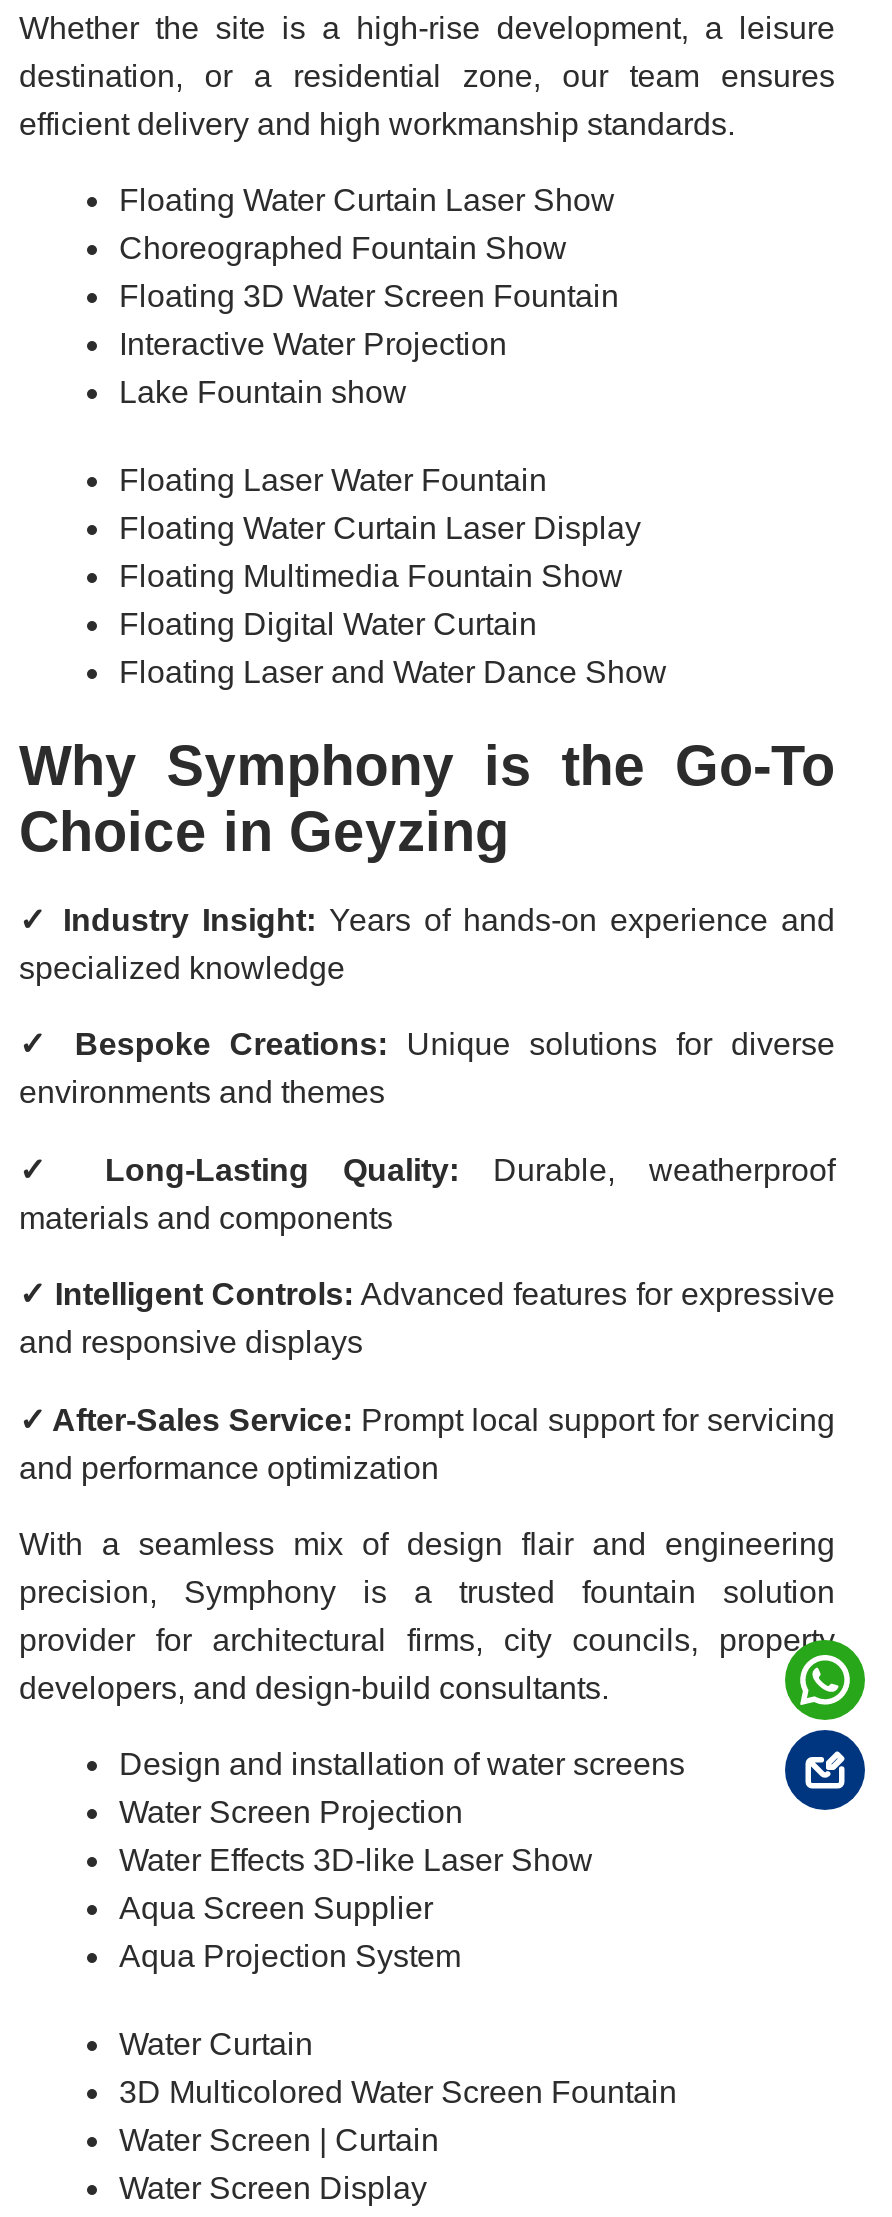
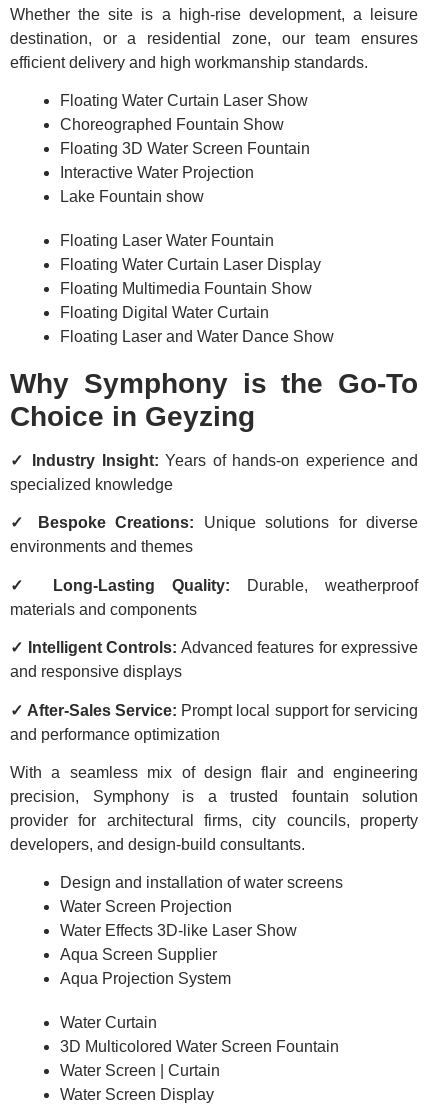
[783,1641,867,1813] [image] -> none

